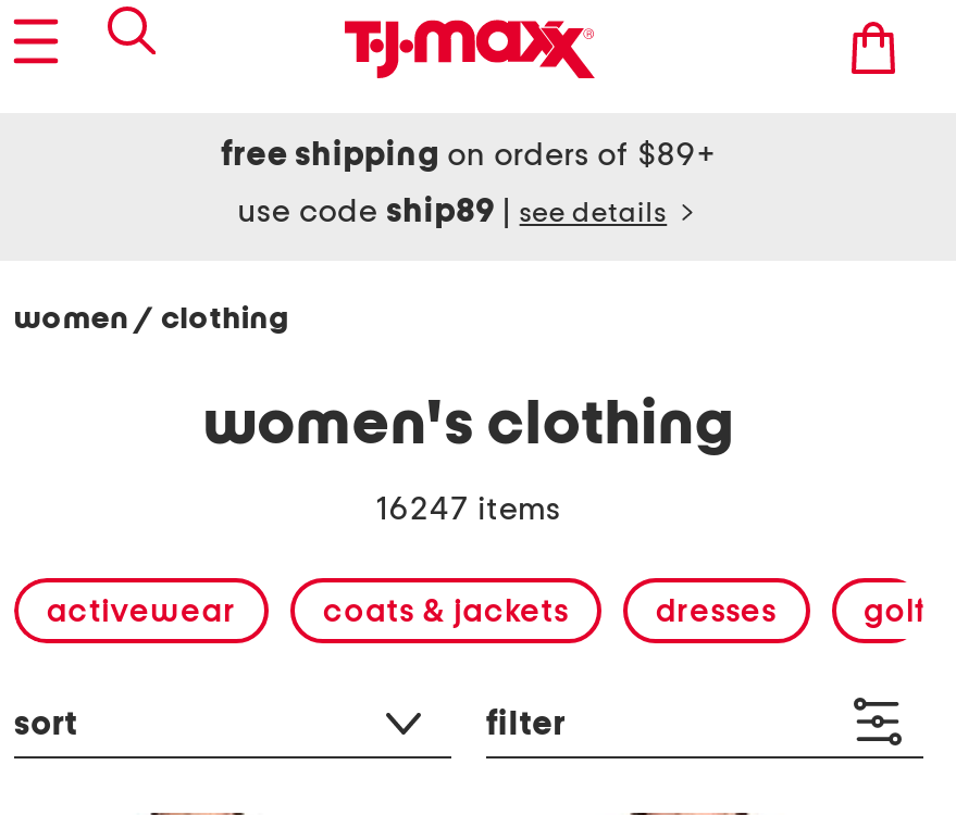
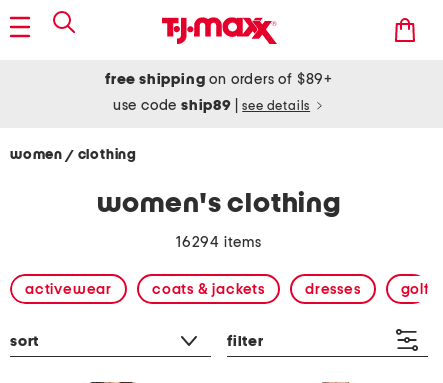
[377,493,561,526] 16247 items -> [176,235,262,250] 16294 items

